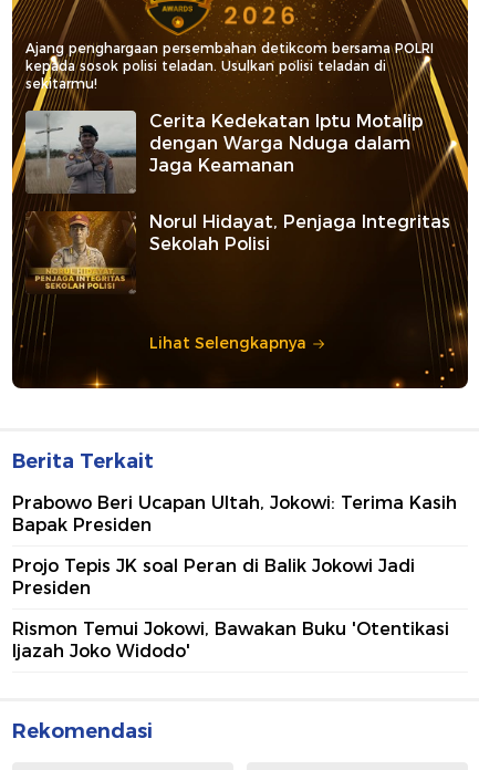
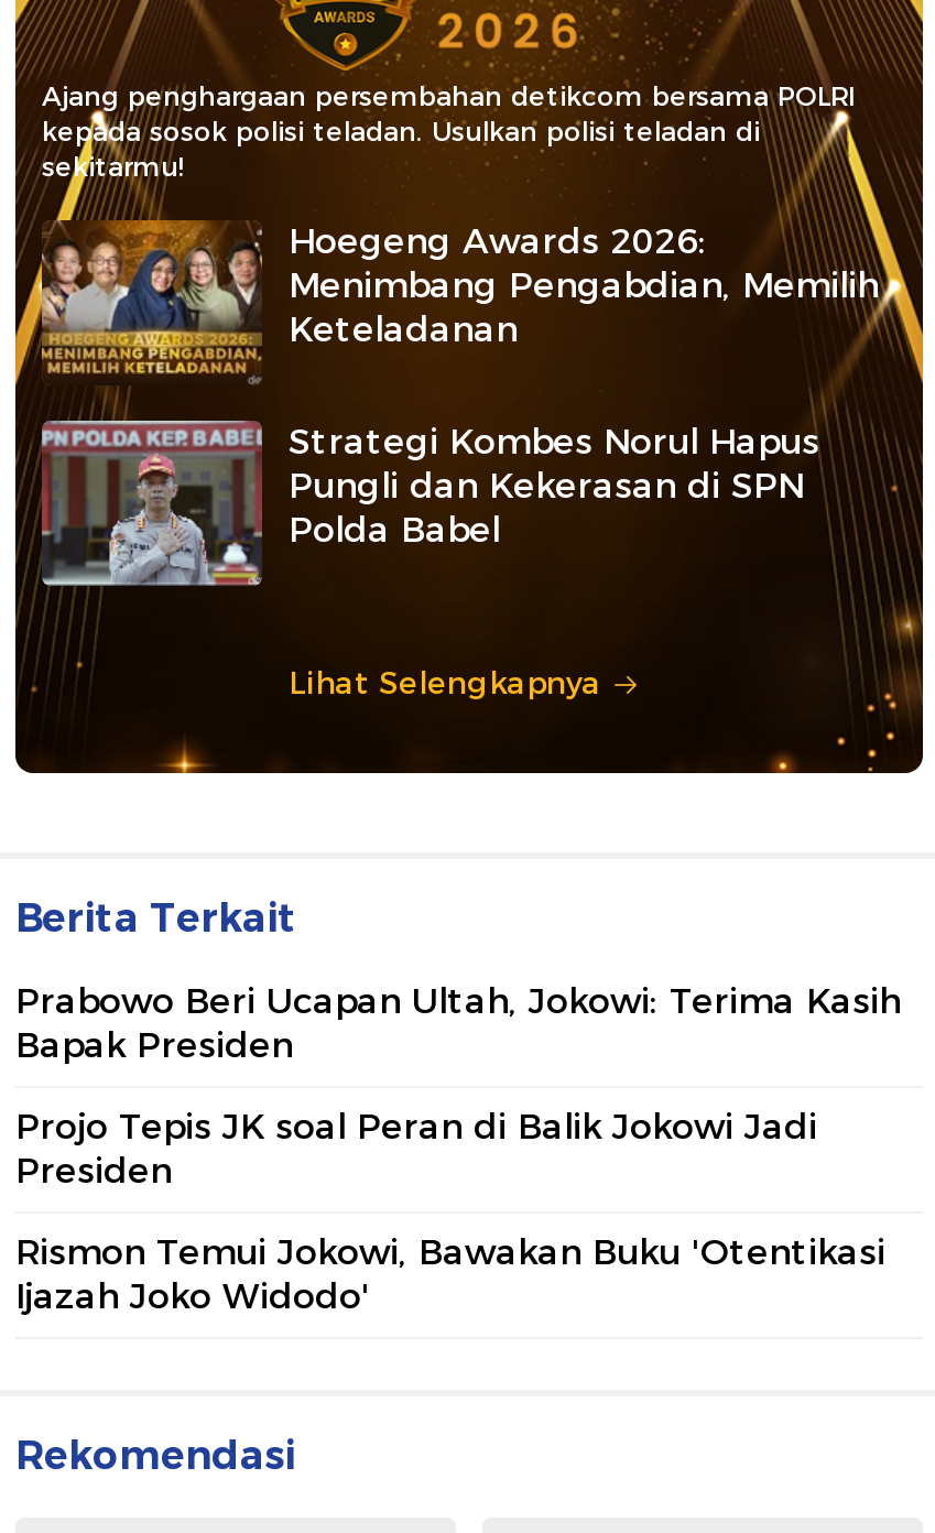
[24,110,423,194] [image] | Cerita Kedekatan Iptu Motalip | dengan Warga Nduga dalam | Jaga Keamanan -> [40,218,879,383] [image] | Hoegeng Awards 2026: | Menimbang Pengabdian, Memilih | Keteladanan
[25,210,450,294] [image] | Norul Hidayat, Penjaga Integritas | Sekolah Polisi -> [40,418,819,588] [image] | Strategi Kombes Norul Hapus | Pungli dan Kekerasan di SPN | Polda Babel

